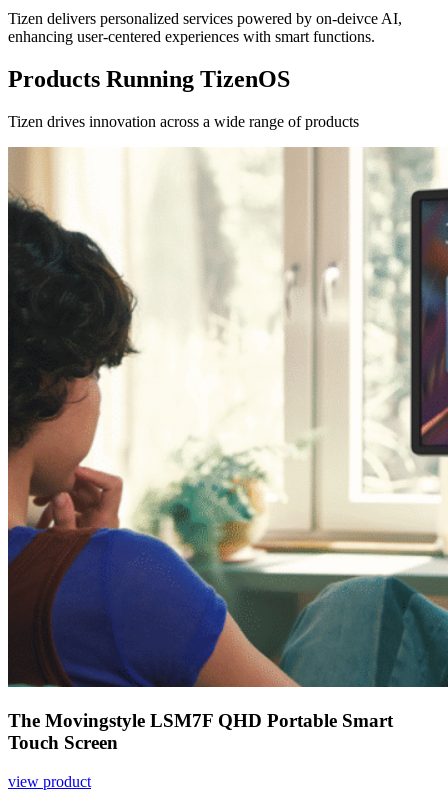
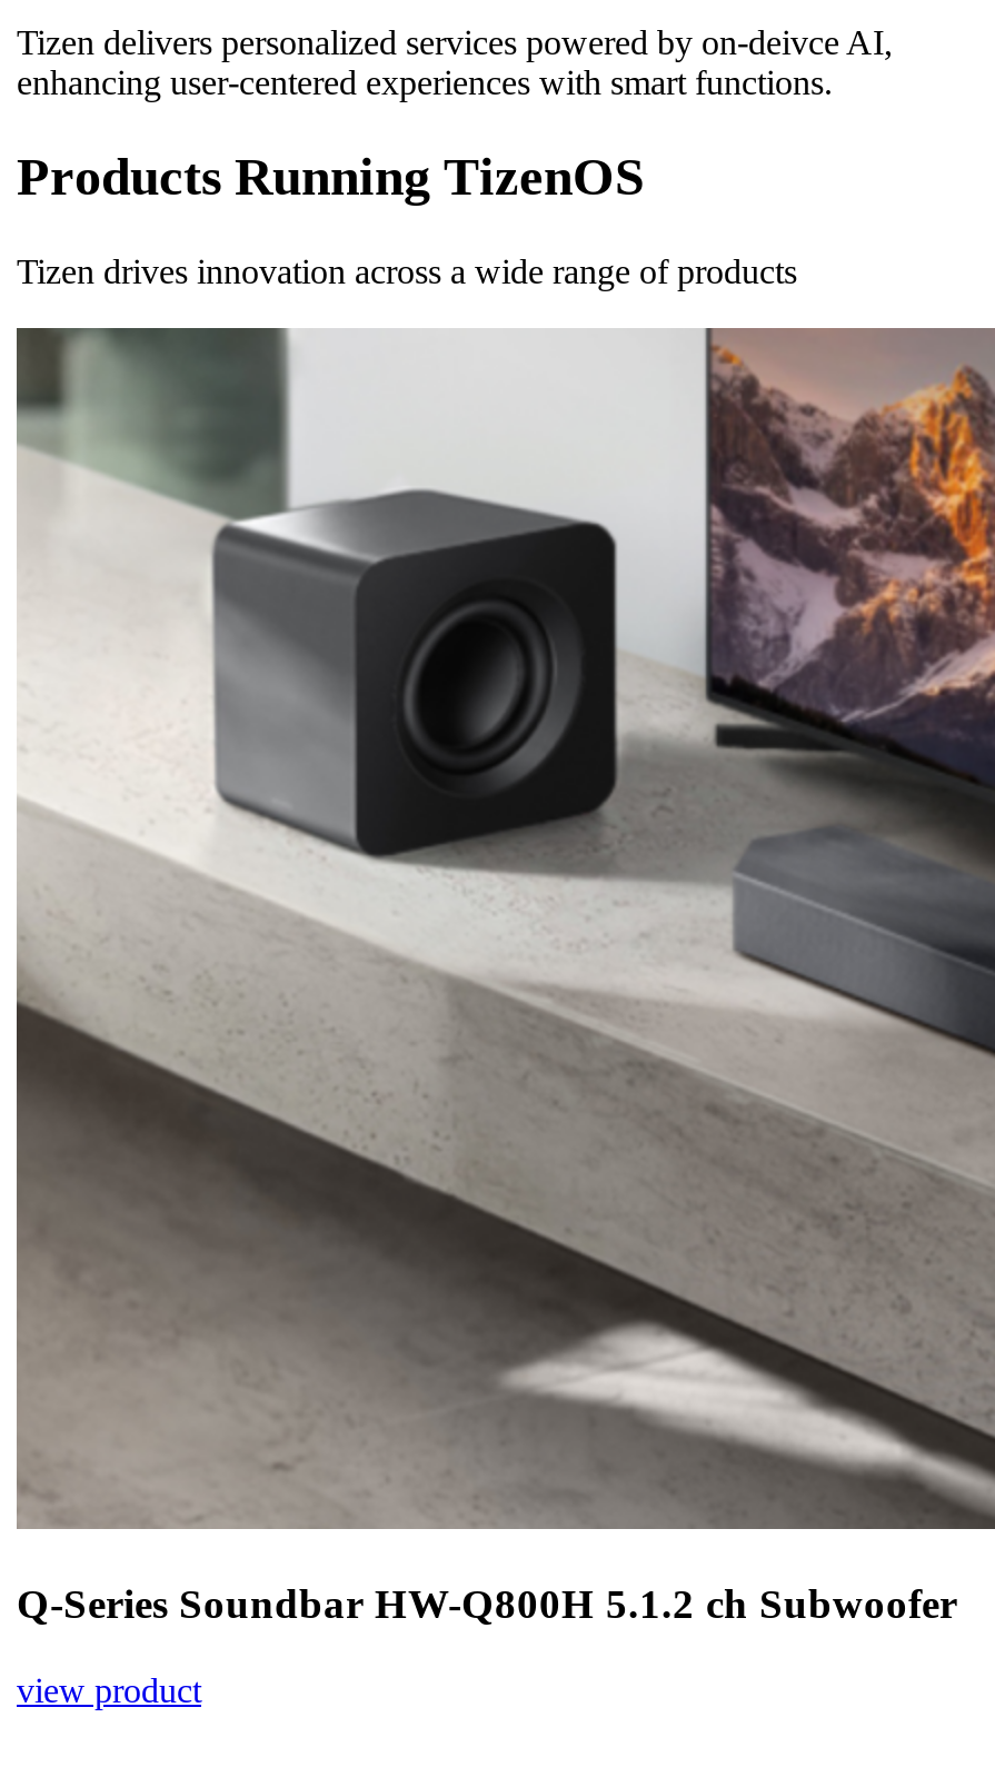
[7,146,445,753] [image] | The Movingstyle LSM7F QHD Portable Smart | Touch Screen -> [14,326,988,1627] [image] | Q-Series Soundbar HW-Q800H 5.1.2 ch Subwoofer

